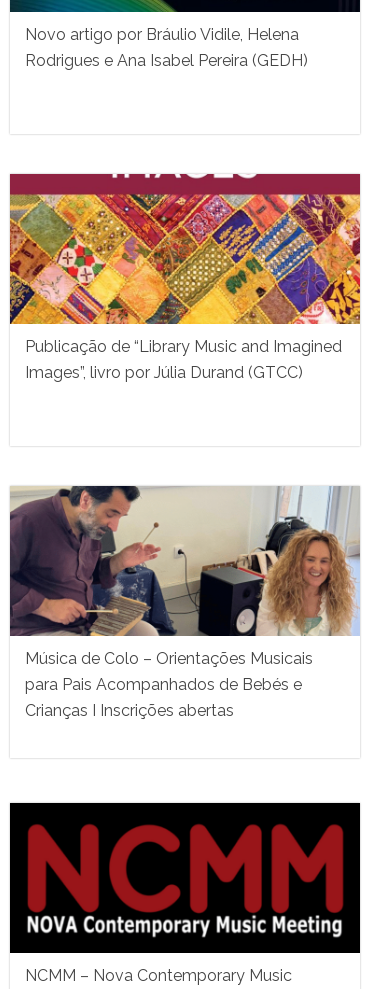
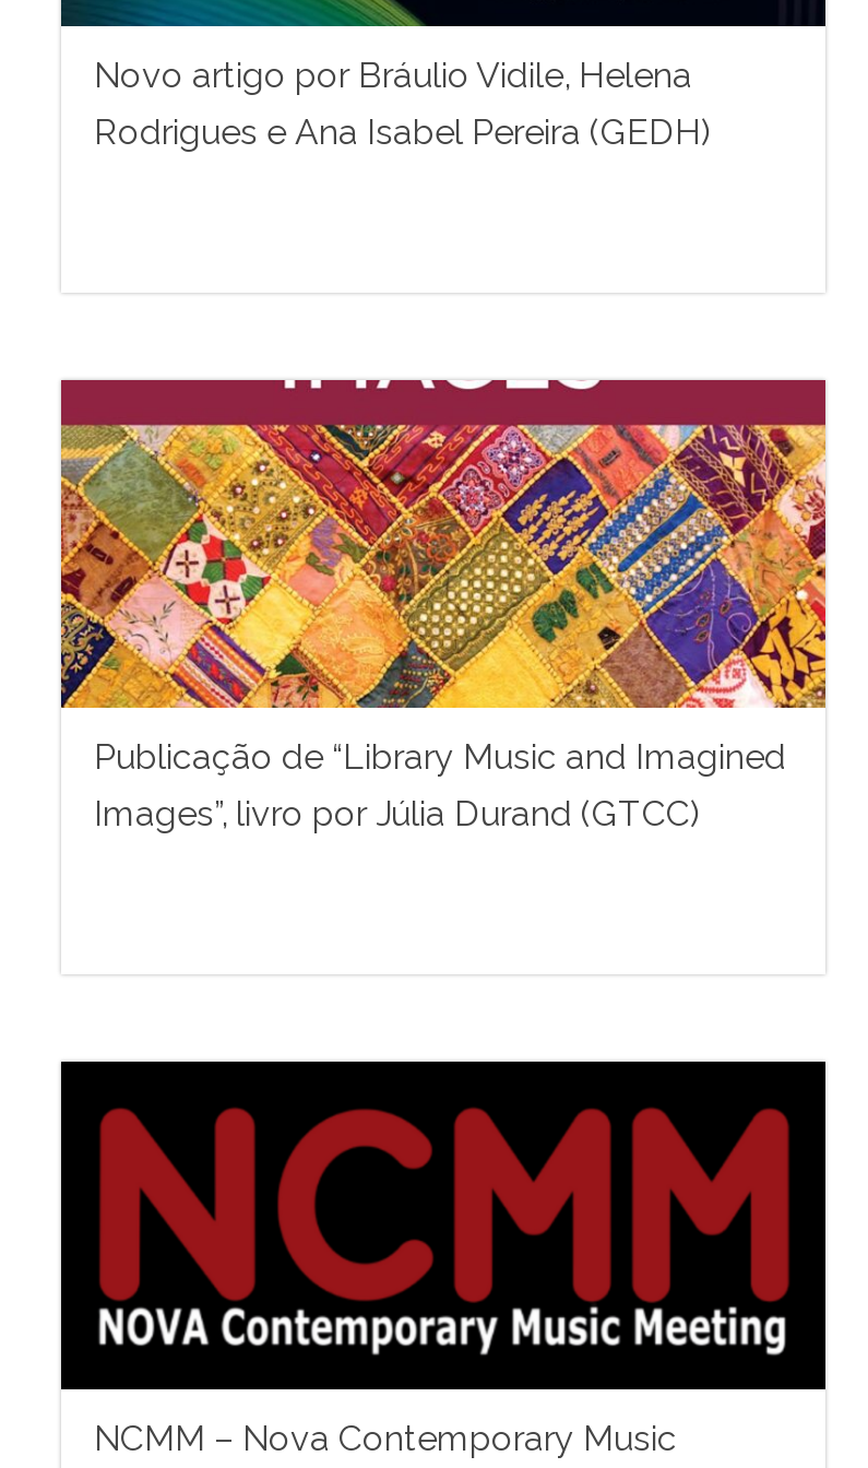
[9,485,360,720] [image] | Música de Colo – Orientações Musicais | para Pais Acompanhados de Bebés e | Crianças I Inscrições abertas -> none

